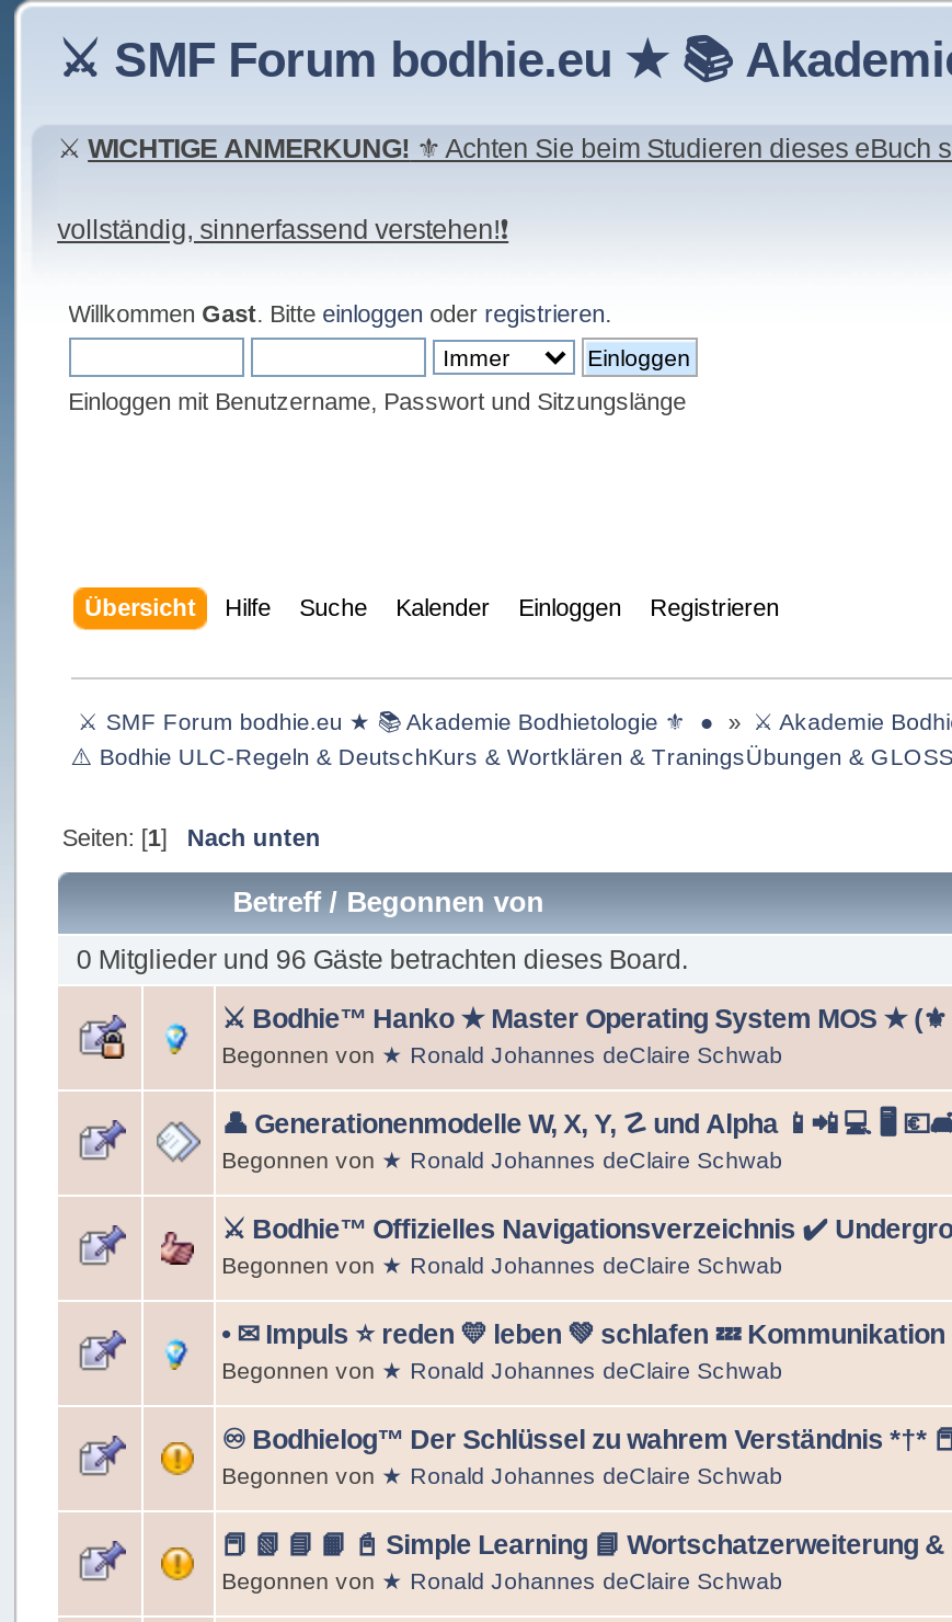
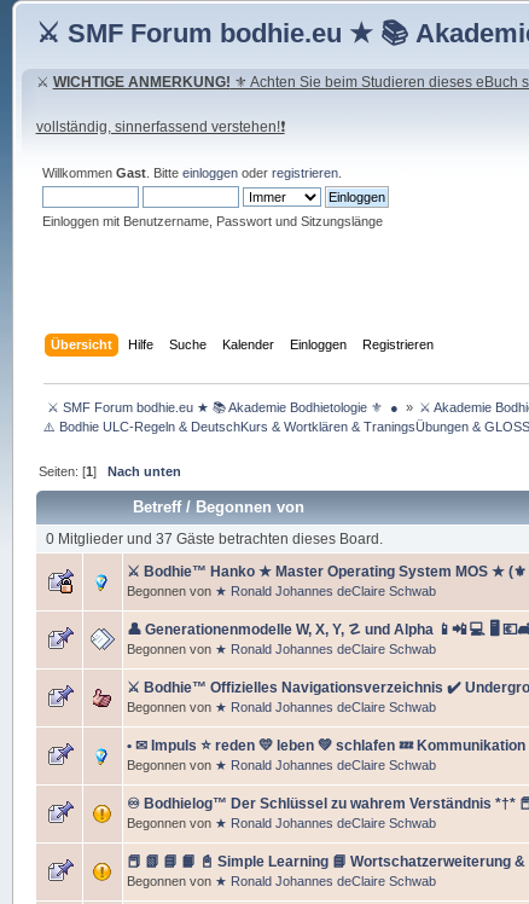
[76,944,688,974] 0 Mitglieder und 96 Gäste betrachten dieses Board. -> [46,530,383,547] 0 Mitglieder und 37 Gäste betrachten dieses Board.

